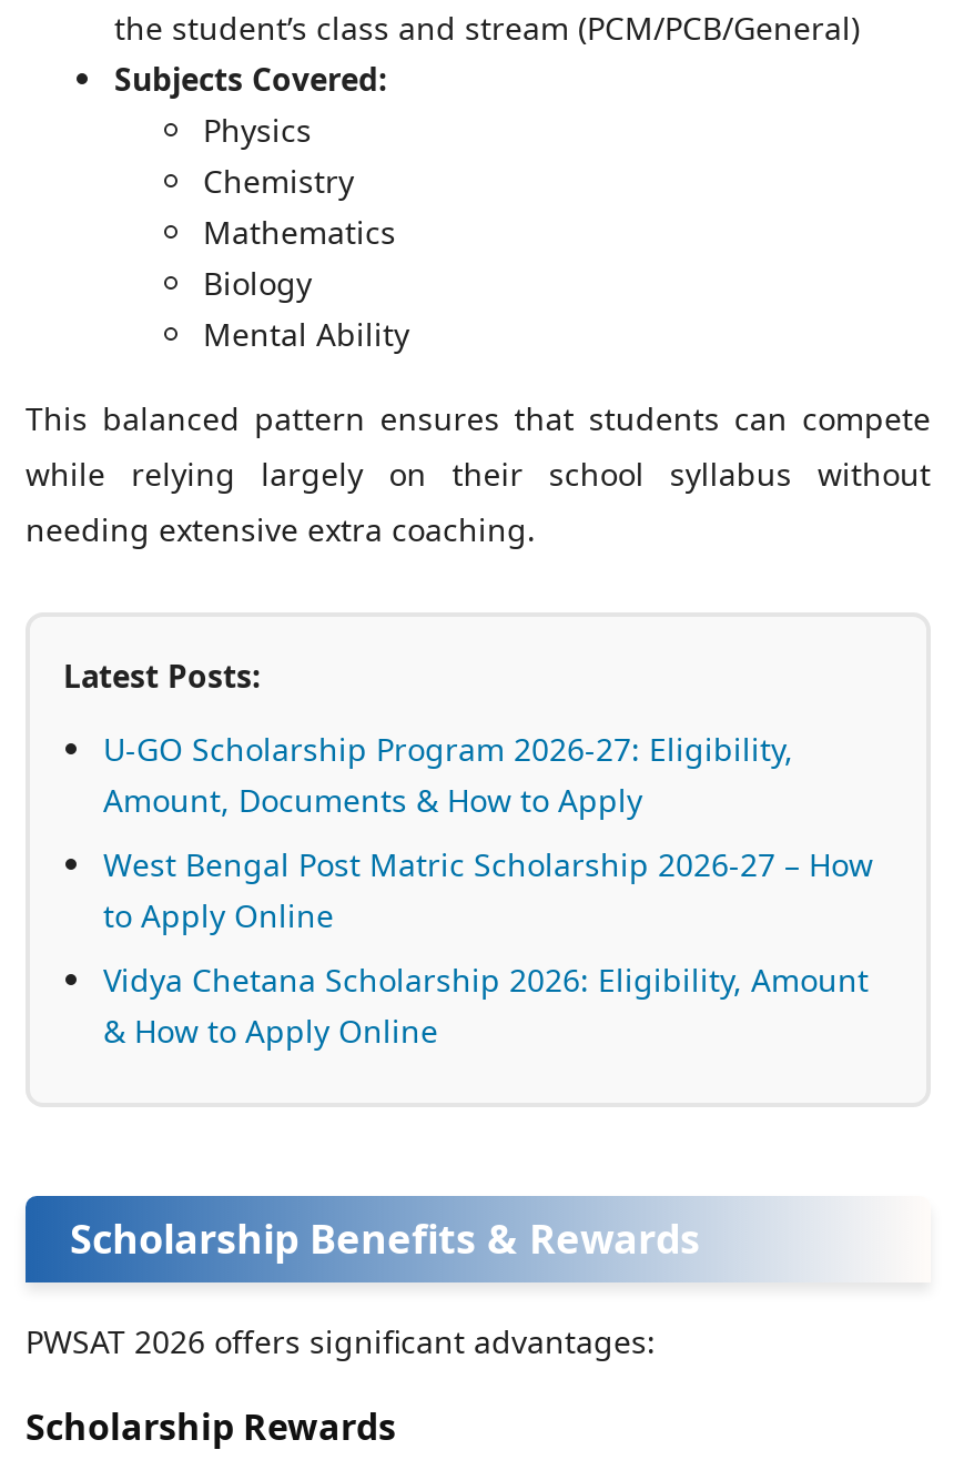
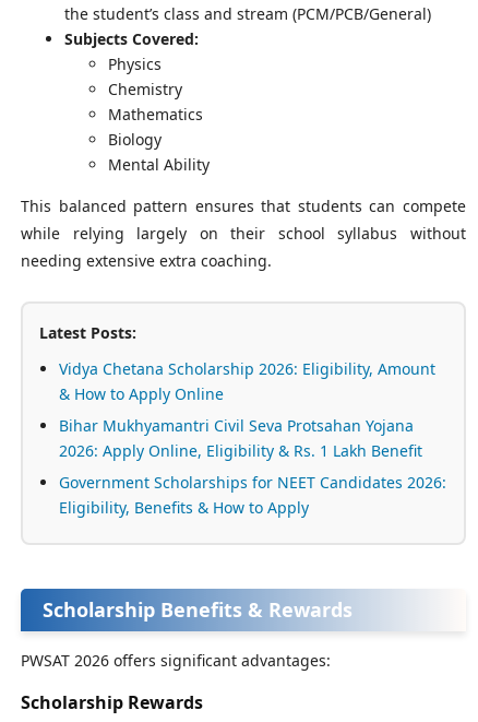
[103,727,873,936] U-GO Scholarship Program 2026-27: Eligibility, | Amount, Documents & How to Apply | West Bengal Post Matric Scholarship 2026-27 – How | to Apply Online -> none
moved [103,958,869,1051] -> [59,358,435,404]: Vidya Chetana Scholarship 2026: Eligibility, Amount | & How to Apply Online
none -> [59,415,446,517] Bihar Mukhyamantri Civil Seva Protsahan Yojana | 2026: Apply Online, Eligibility & Rs. 1 Lakh Benefit | Government Scholarships for NEET Candidates 2026: | Eligibility, Benefits & How to Apply

